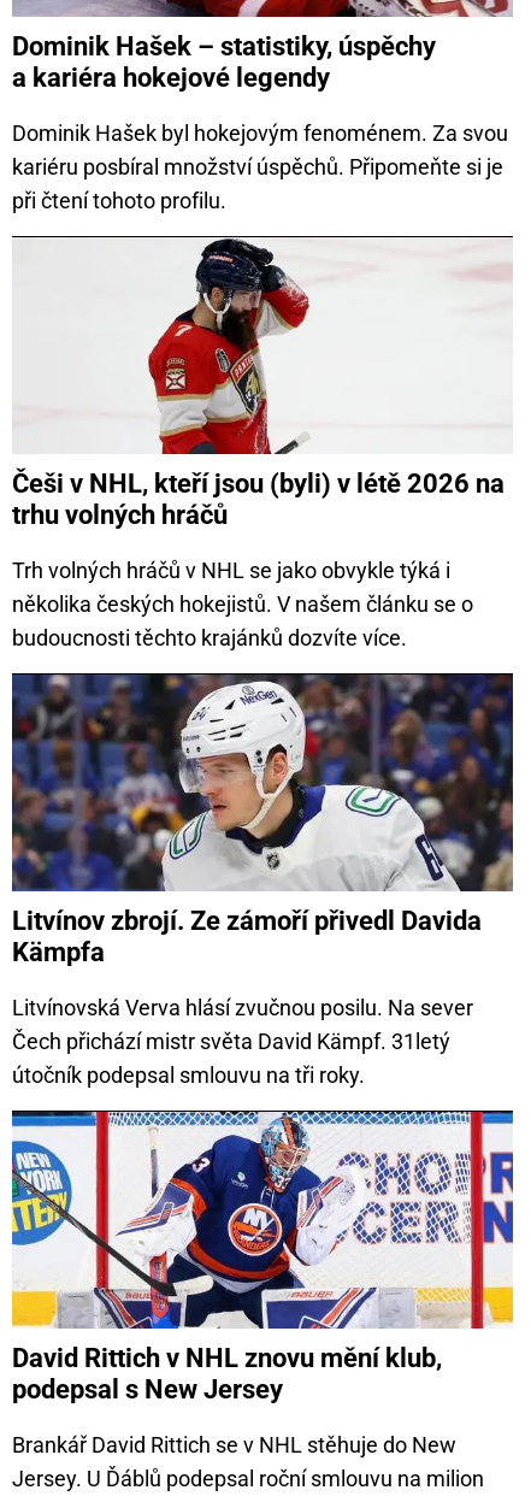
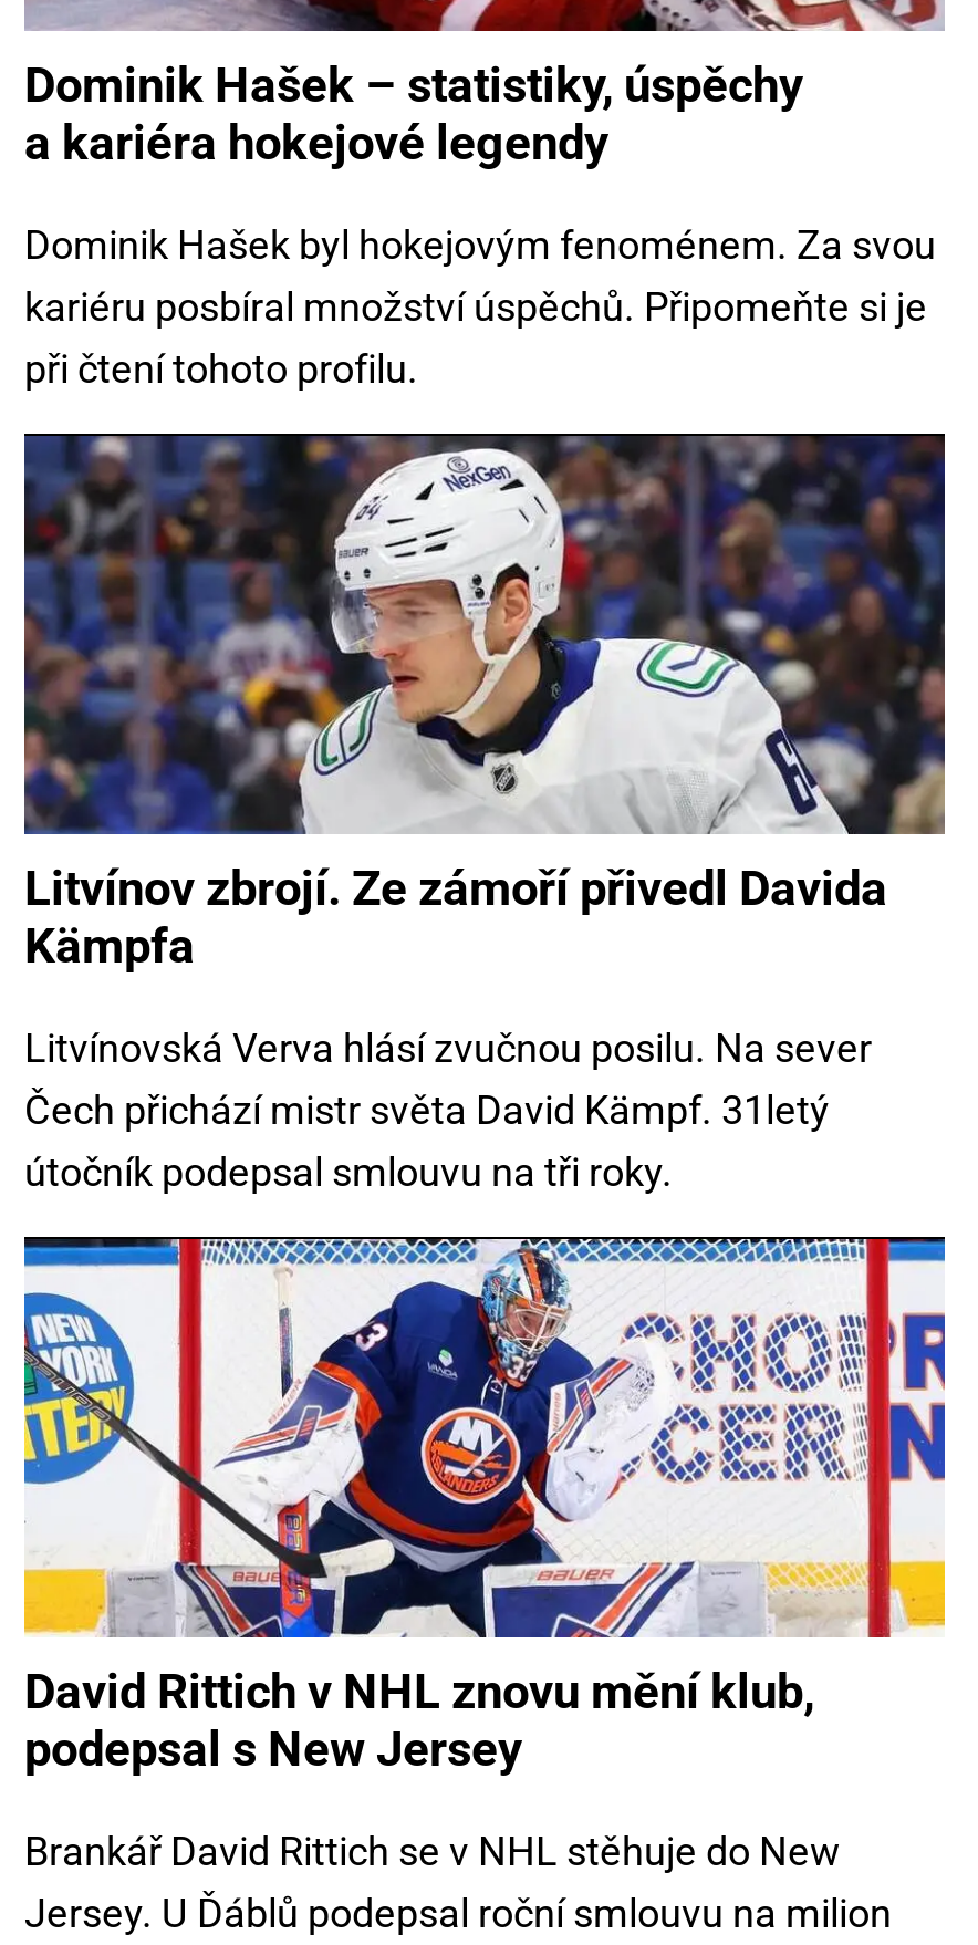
[12,236,511,650] [image] | Češi v NHL, kteří jsou (byli) v létě 2026 na | trhu volných hráčů | Trh volných hráčů v NHL se jako obvykle týká i | několika českých hokejistů. V našem článku se o | budoucnosti těchto krajánků dozvíte více. -> none

